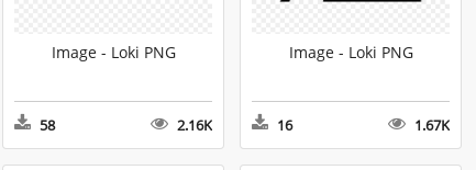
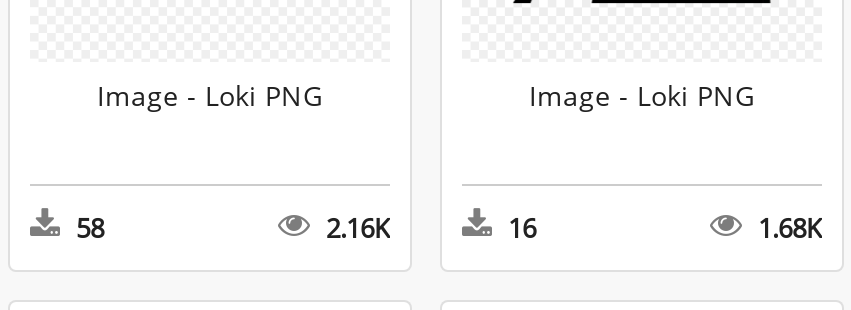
[414,115,450,135] 1.67K -> [758,210,822,246] 1.68K

